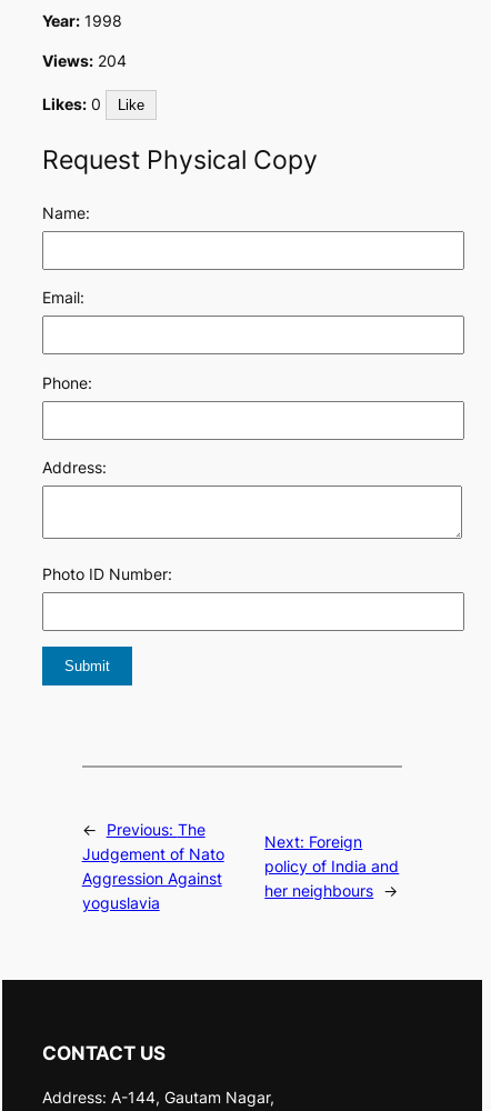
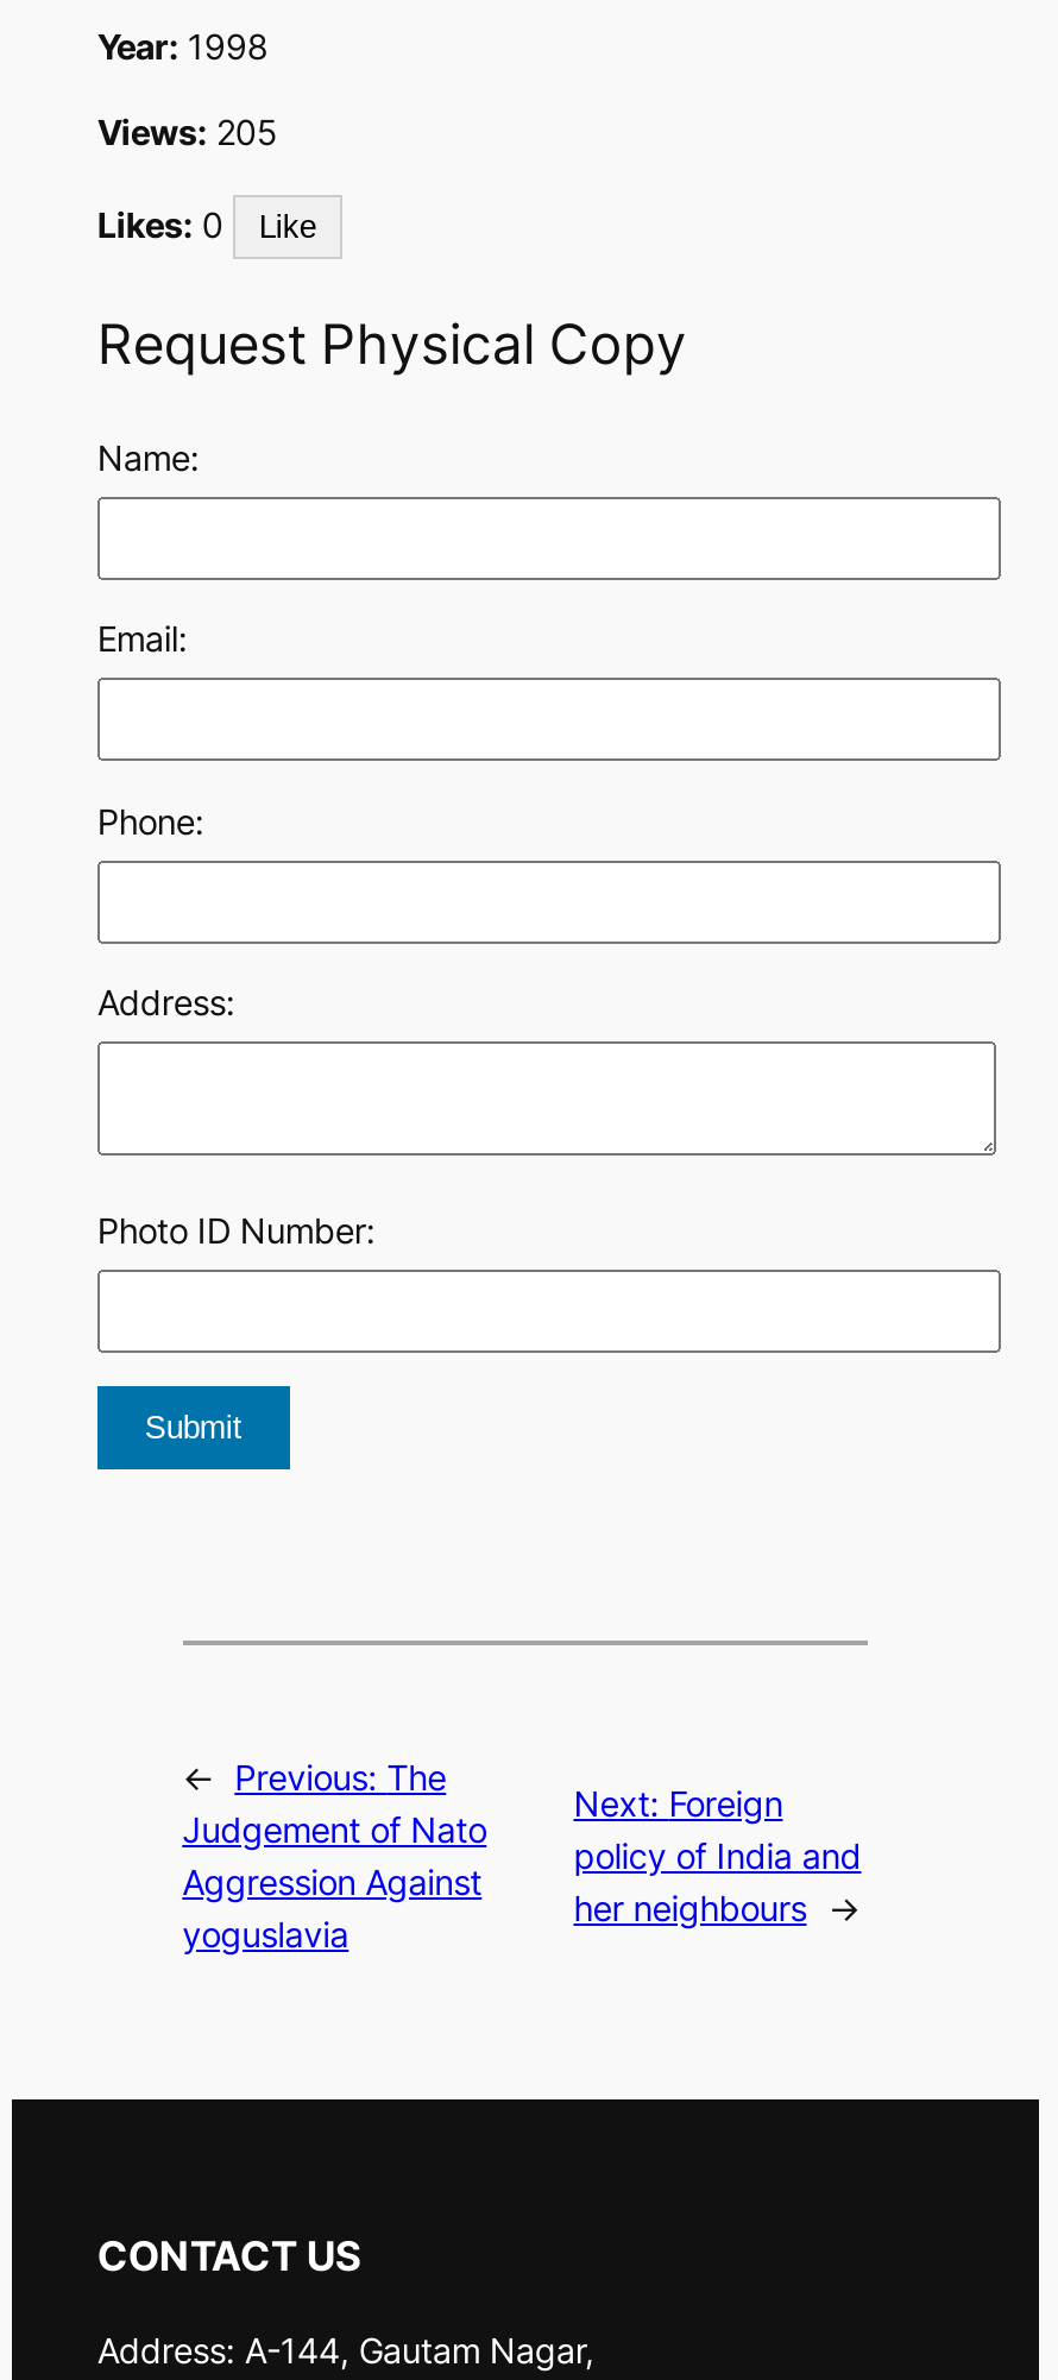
[42,51,126,70] Views: 204 -> [97,112,278,153] Views: 205

